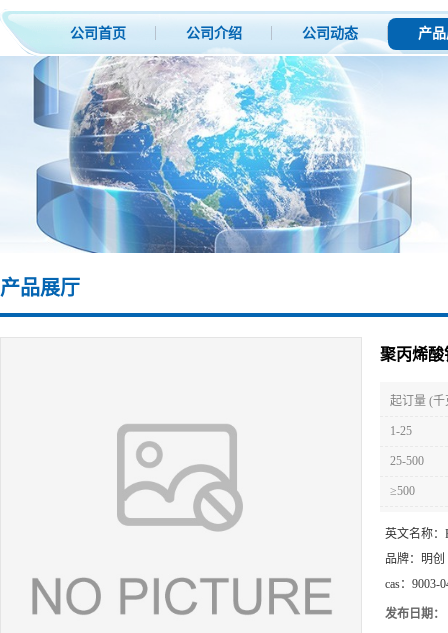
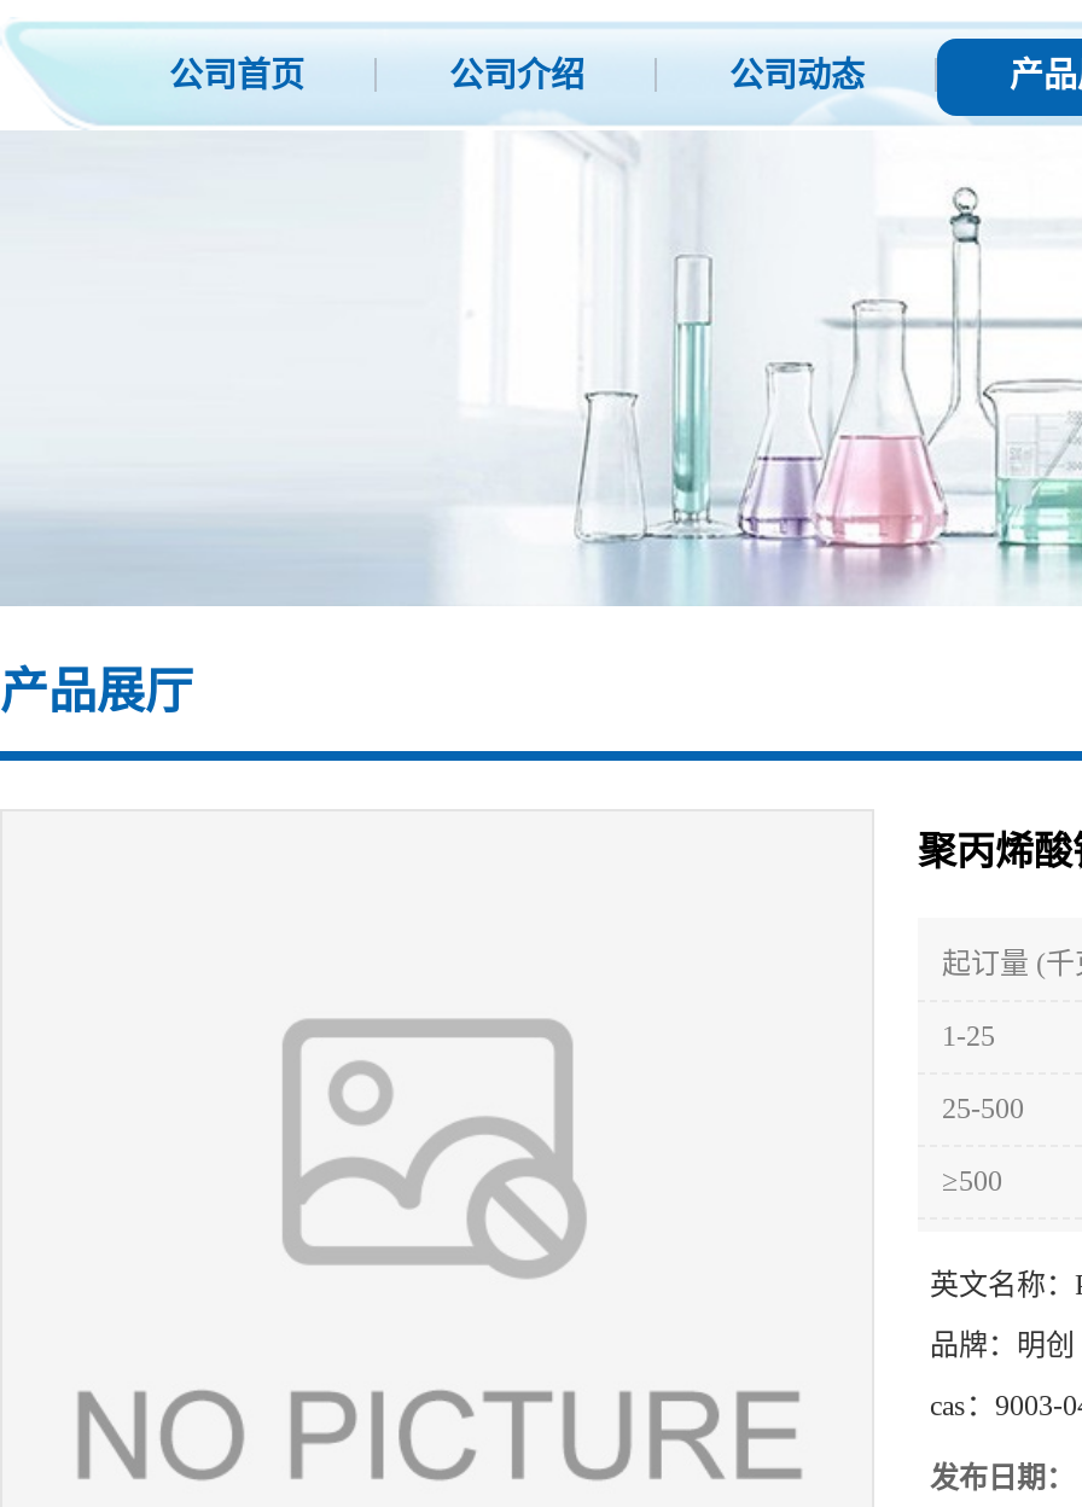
[3,56,445,254] [image] -> [7,130,1075,606] [image]

